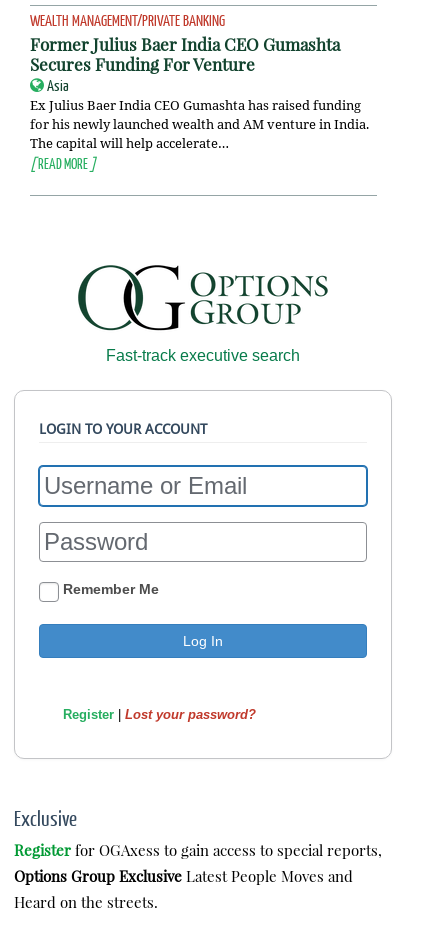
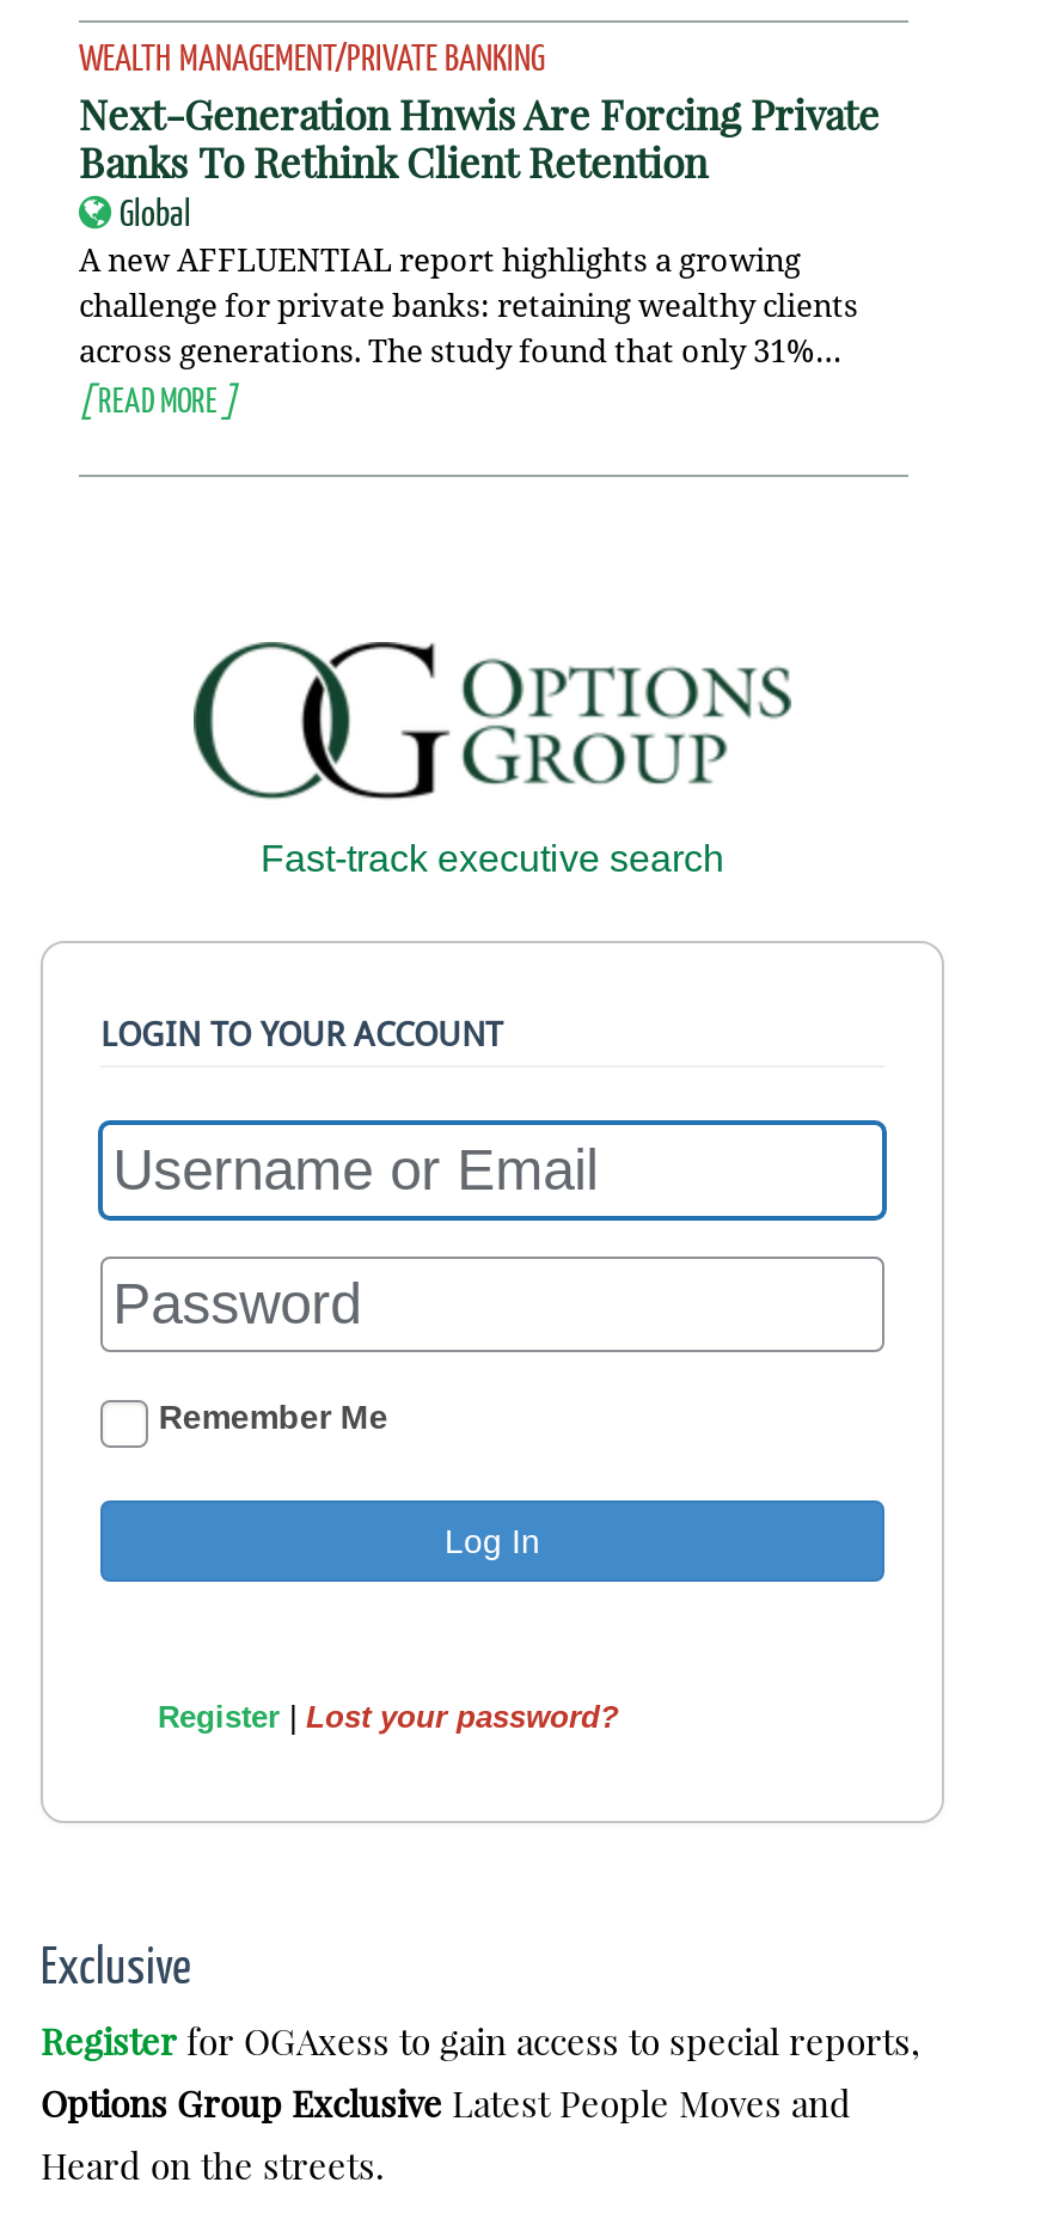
[30,33,369,152] Former Julius Baer India CEO Gumashta | Secures Funding For Venture | Asia | Ex Julius Baer India CEO Gumashta has raised funding | for his newly launched wealth and AM venture in India. | The capital will help accelerate… -> [79,87,880,372] Next-Generation Hnwis Are Forcing Private | Banks To Rethink ClientRetention | Global | A new AFFLUENTIAL report highlights a growing | challenge for private banks: retaining wealthy clients | across generations. The study found that only 31%…

